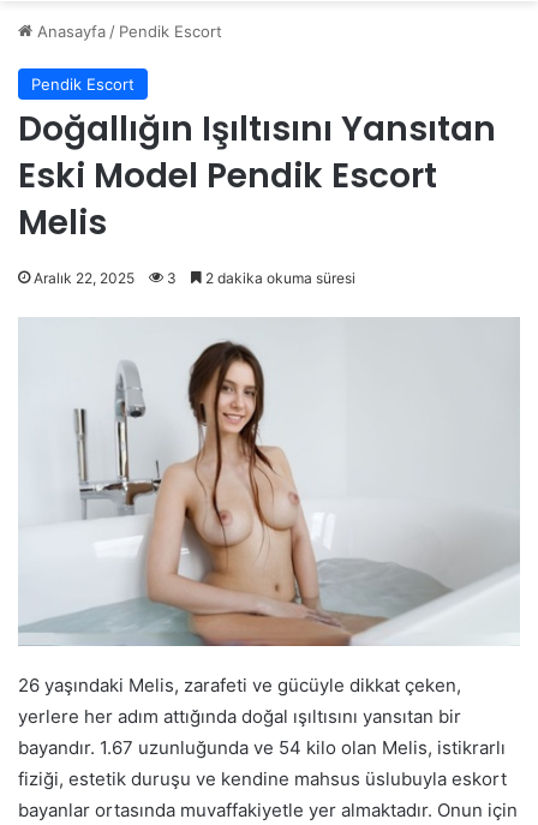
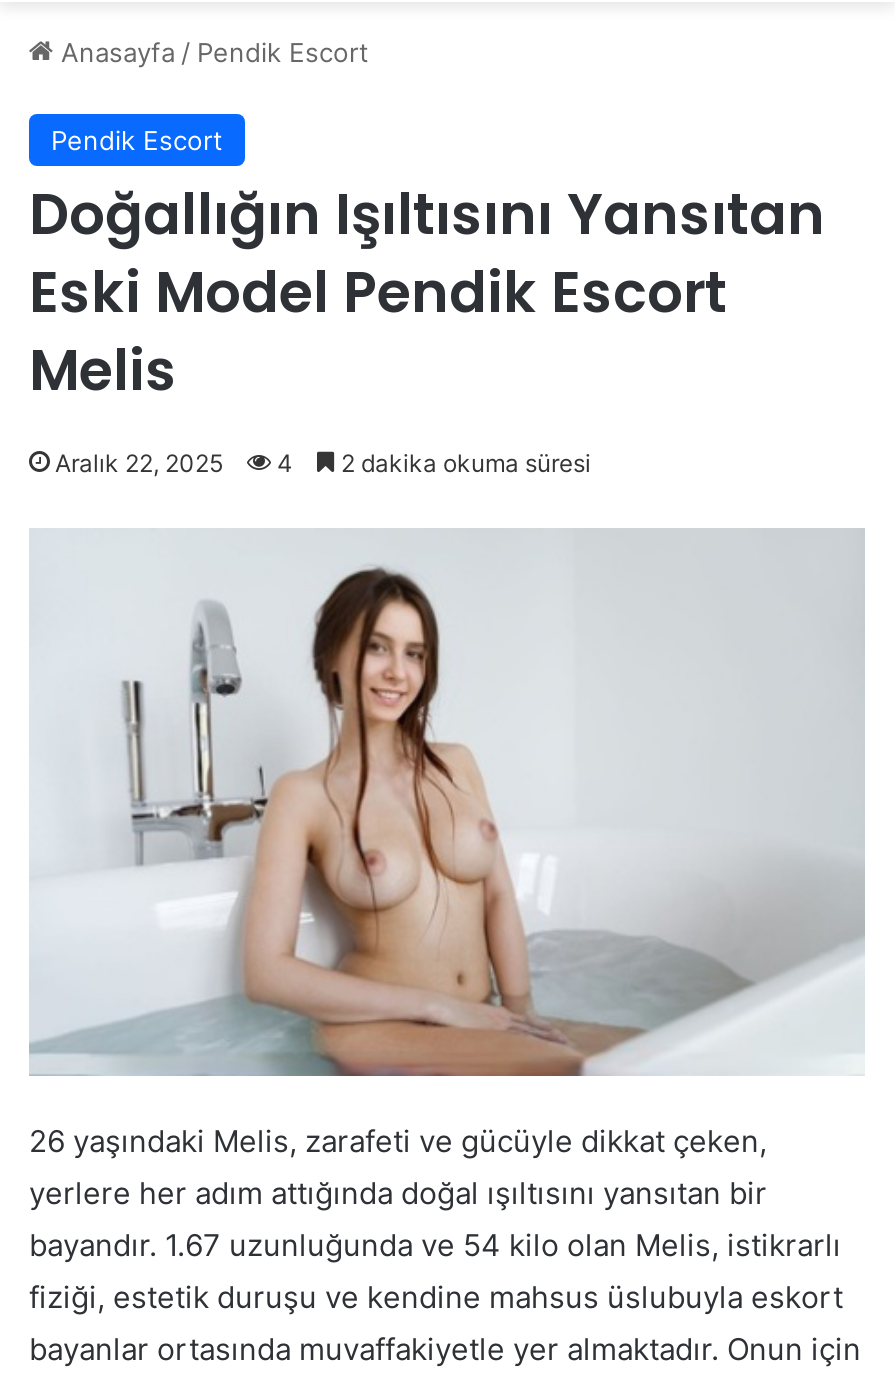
[34,269,355,287] Aralık 22, 2025 3 2 dakika okuma süresi -> [55,448,591,478] Aralık 22, 2025 4 2 dakika okuma süresi

